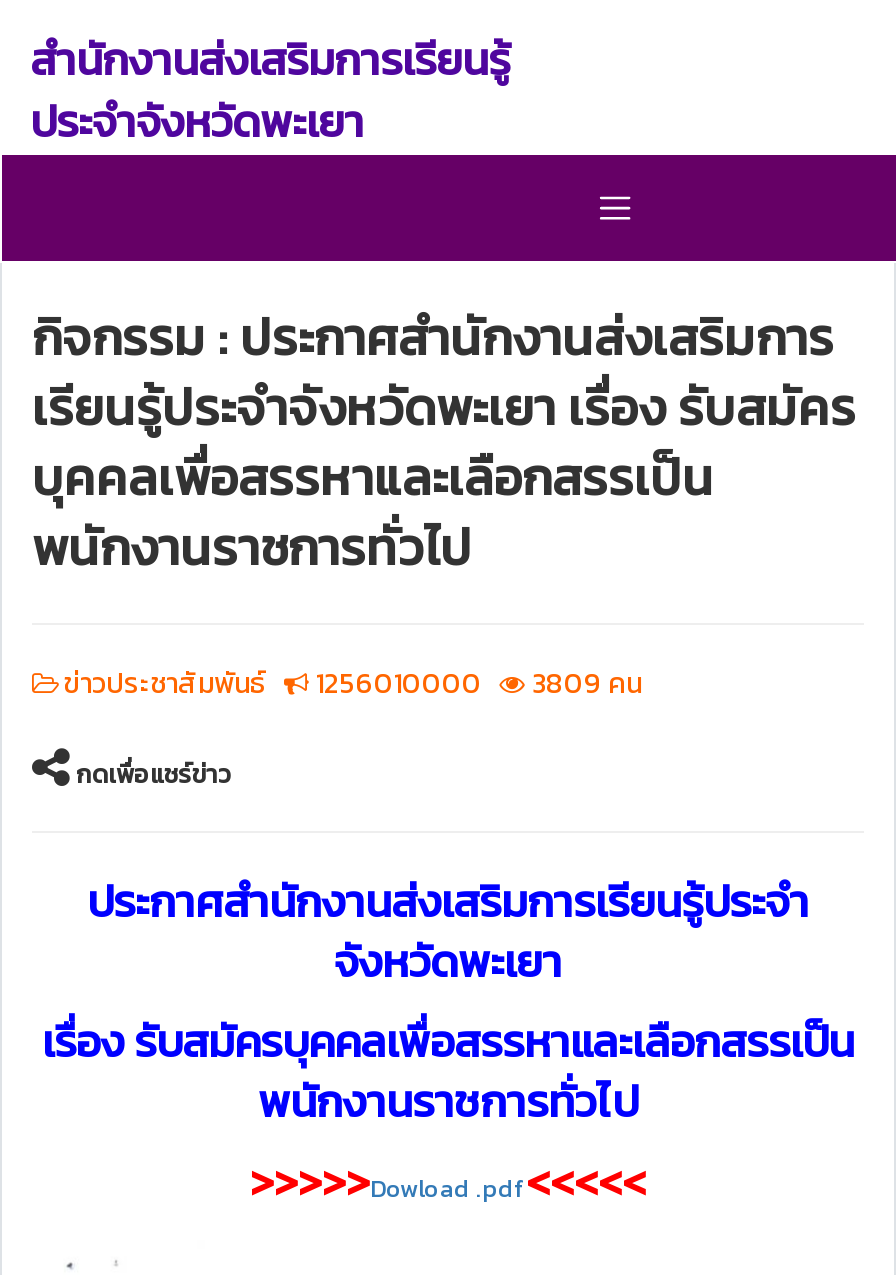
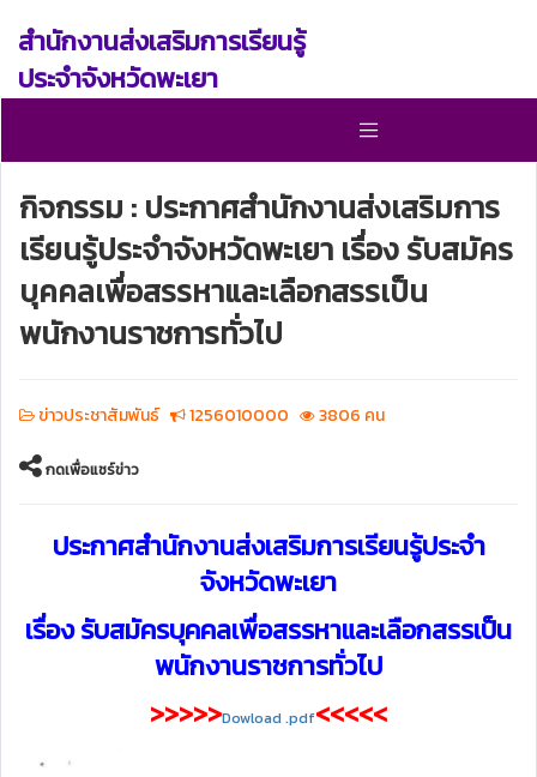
[64,663,642,705] ข่าวประชาสัมพันธ์ 1256010000 3809 คน -> [38,403,385,428] ข่าวประชาสัมพันธ์ 1256010000 3806 คน

